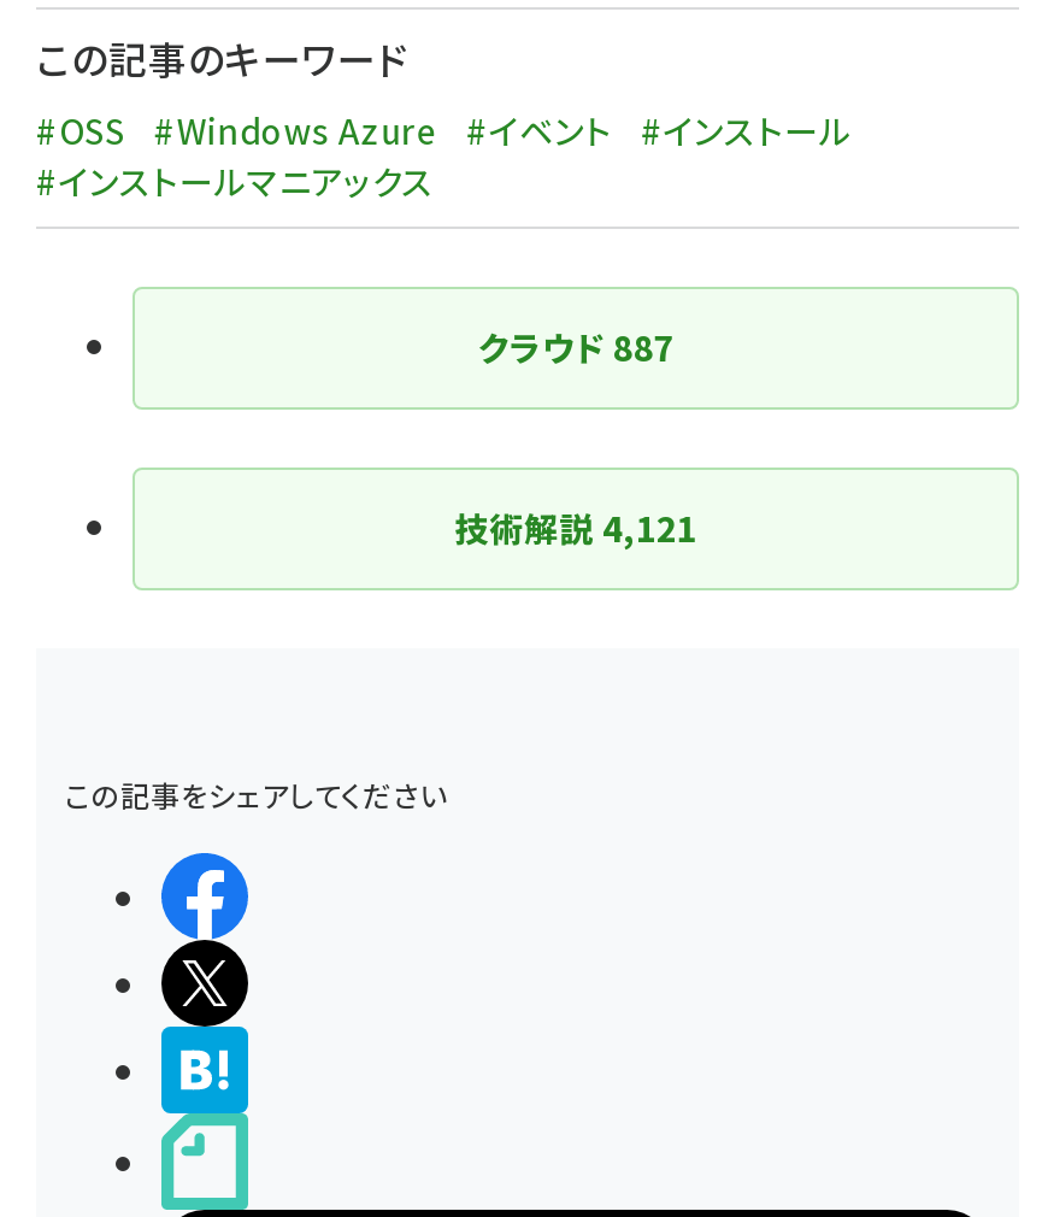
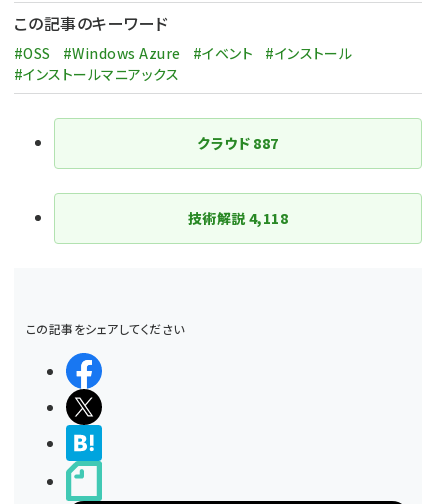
[454,503,697,551] 技術解説4,121 -> [188,208,288,228] 技術解説4,118

